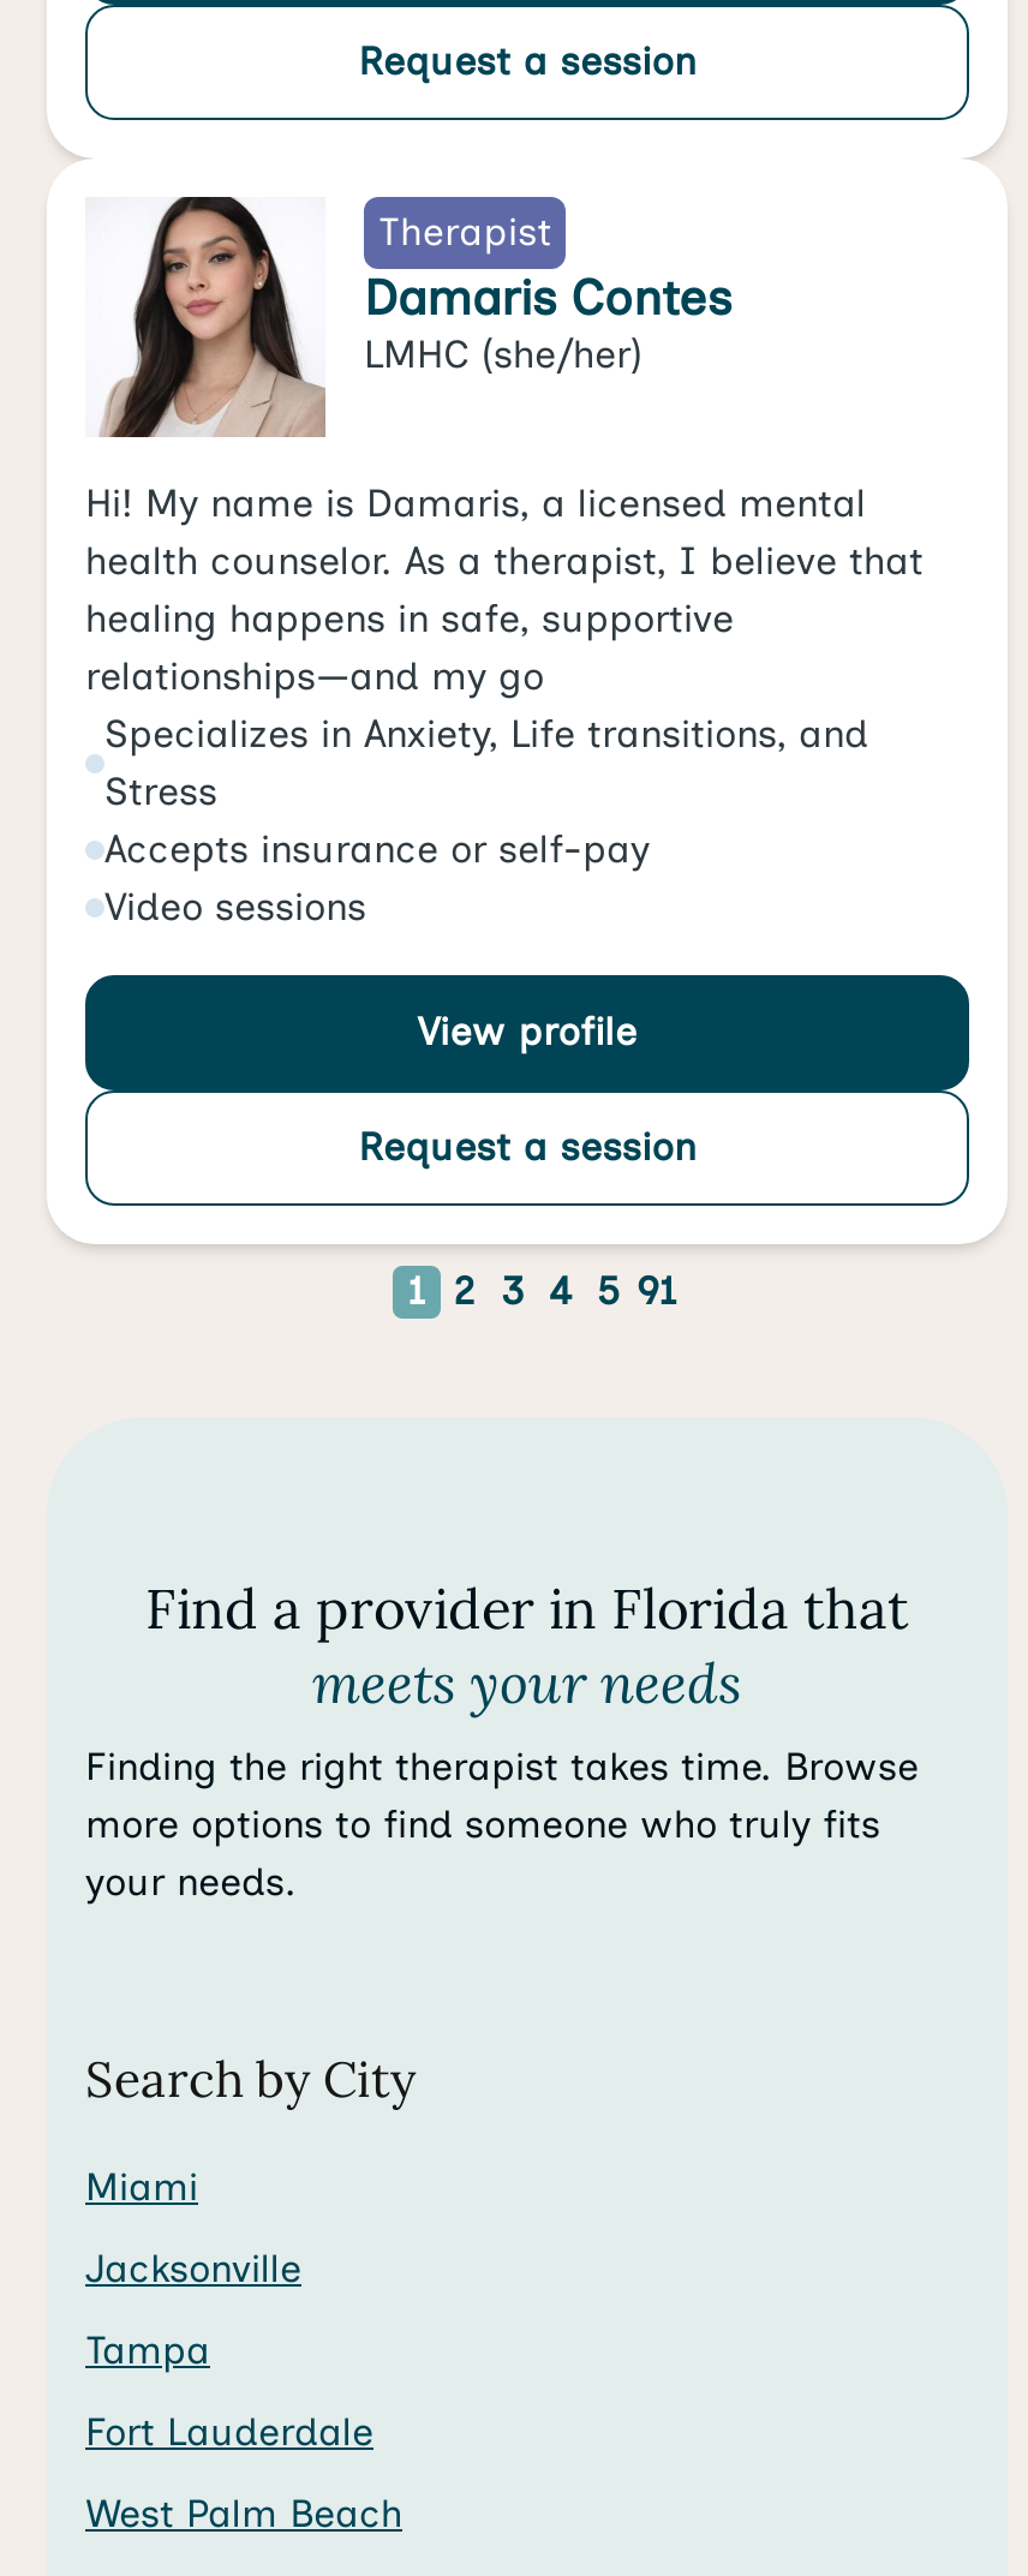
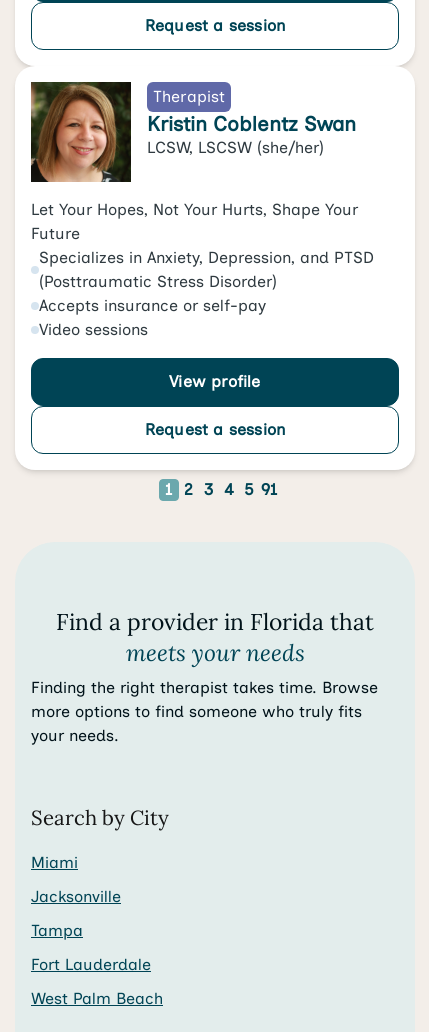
[85,197,731,440] [image] | Damaris Contes | LMHC (she/her) -> [30,81,356,157] [image] | Kristin Coblentz Swan | LCSW, LSCSW (she/her)
[85,480,924,814] Hi! My name is Damaris, a licensed mental | health counselor. As a therapist, I believe that | healing happens in safe, supportive | relationships—and my go | Specializes in Anxiety, Life transitions, and | Stress -> [31,200,374,291] Let Your Hopes, Not Your Hurts, Shape Your | Future | Specializes in Anxiety, Depression, and PTSD | (Posttraumatic Stress Disorder)

